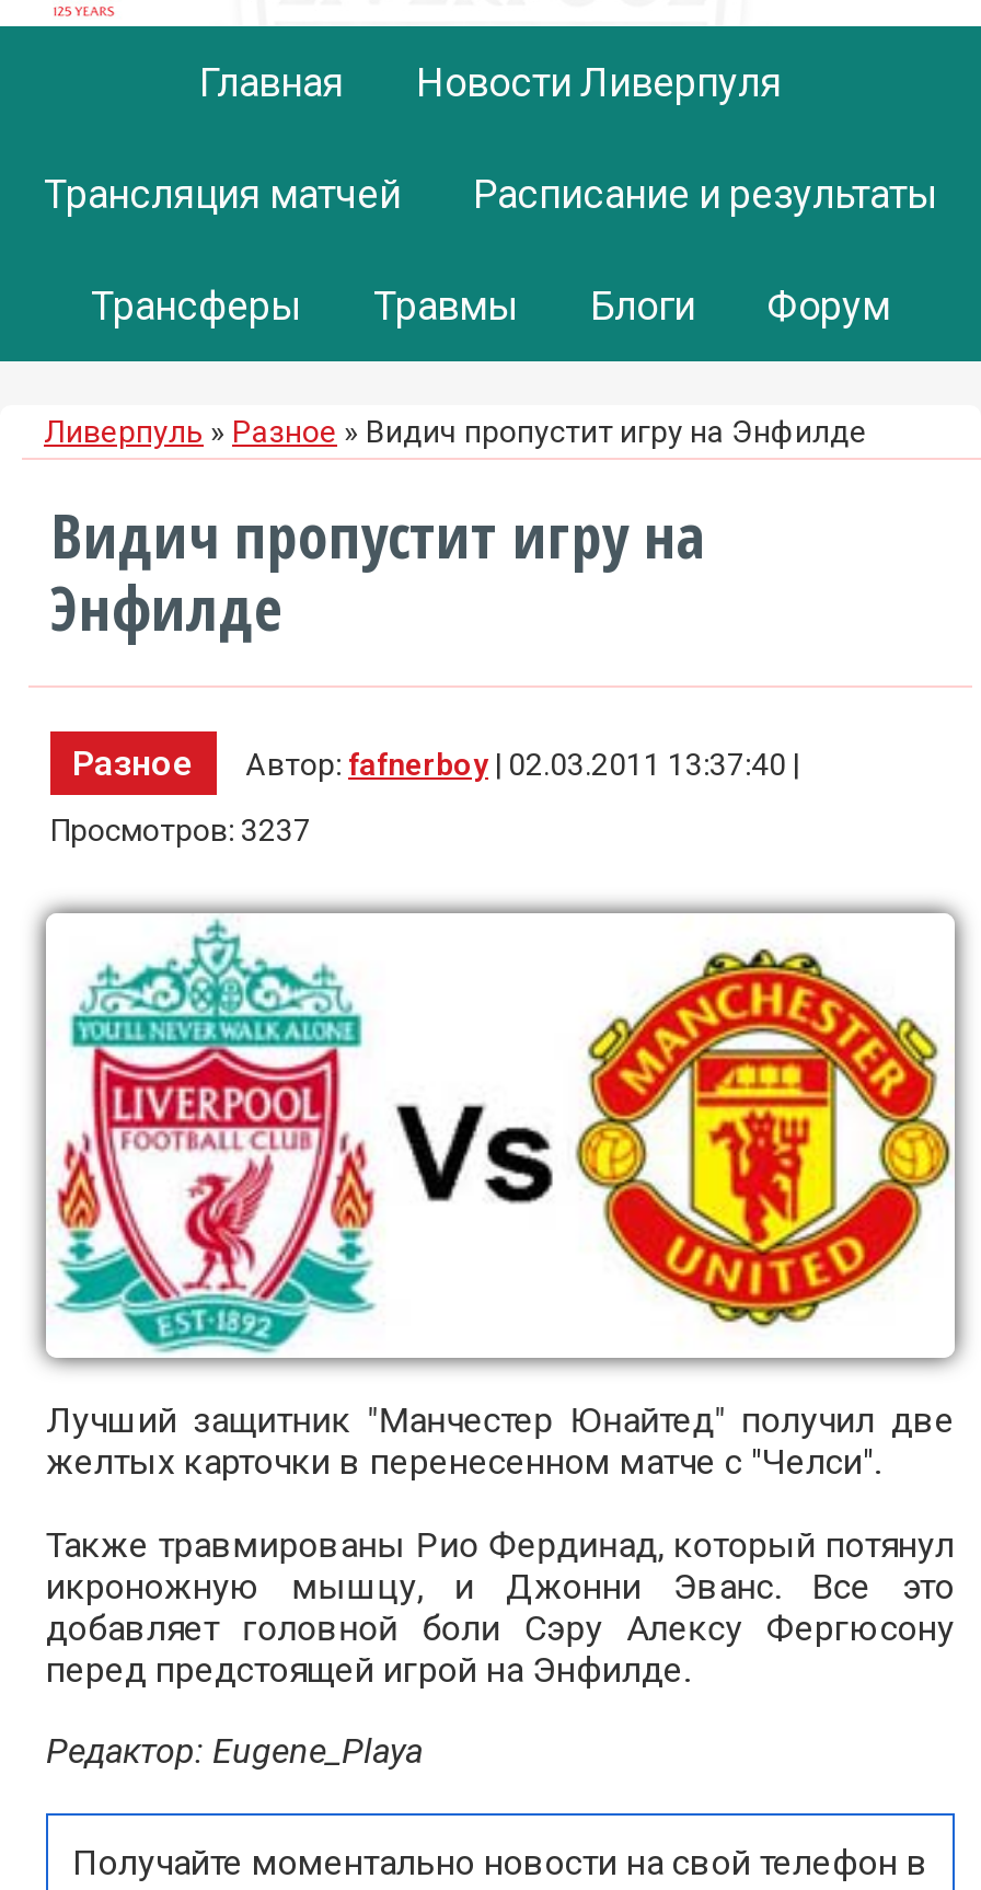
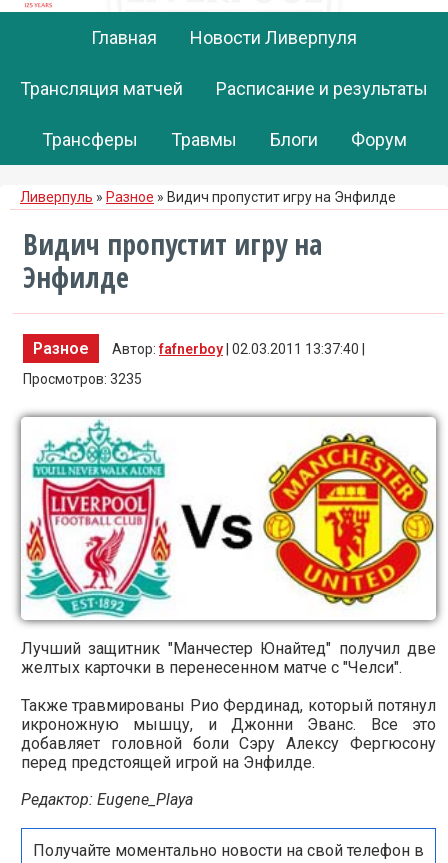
[50,813,311,848] Просмотров: 3237 -> [23,371,142,387] Просмотров: 3235

